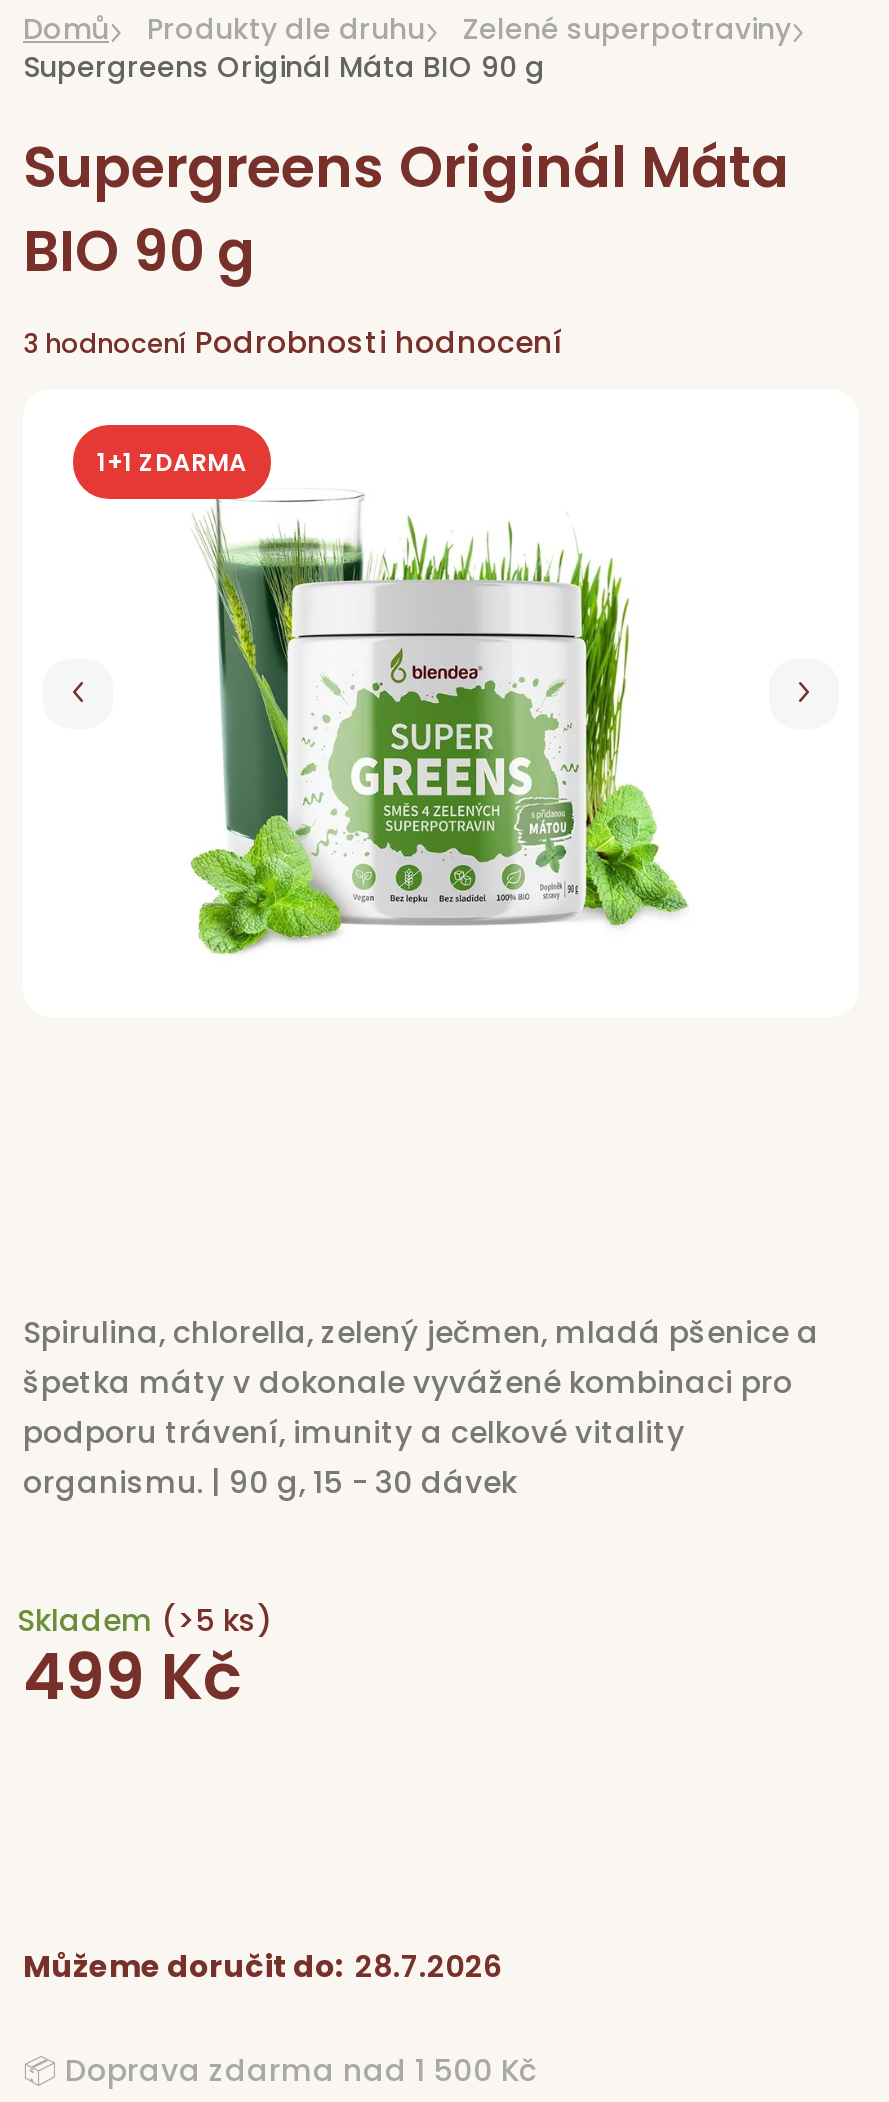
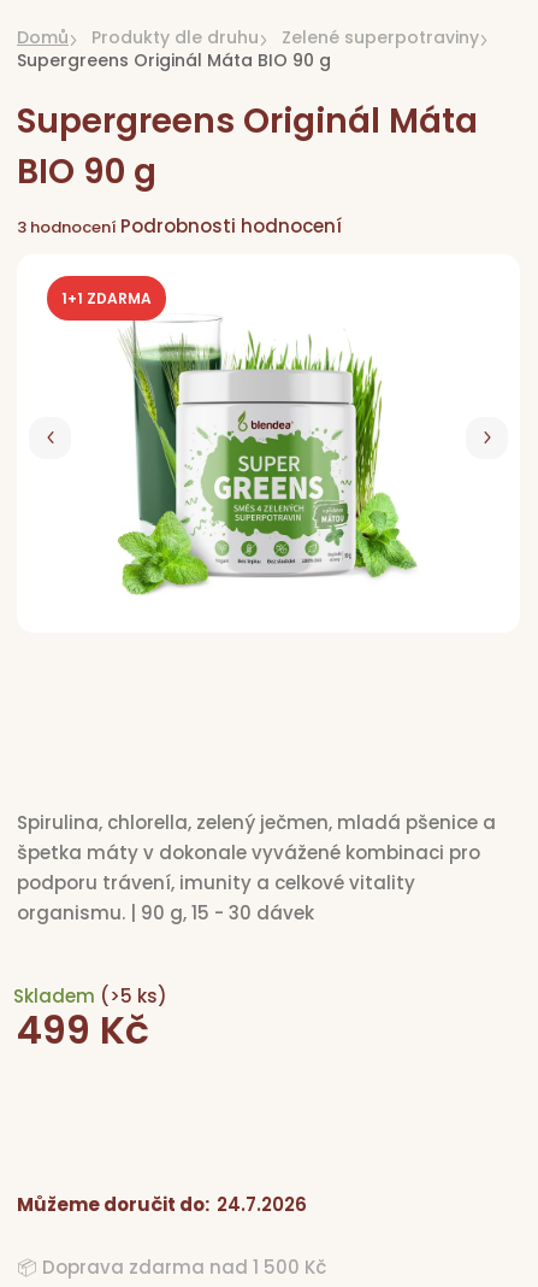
[23,1944,503,1986] Můžeme doručit do: 28.7.2026 -> [17,1191,307,1217] Můžeme doručit do: 24.7.2026

